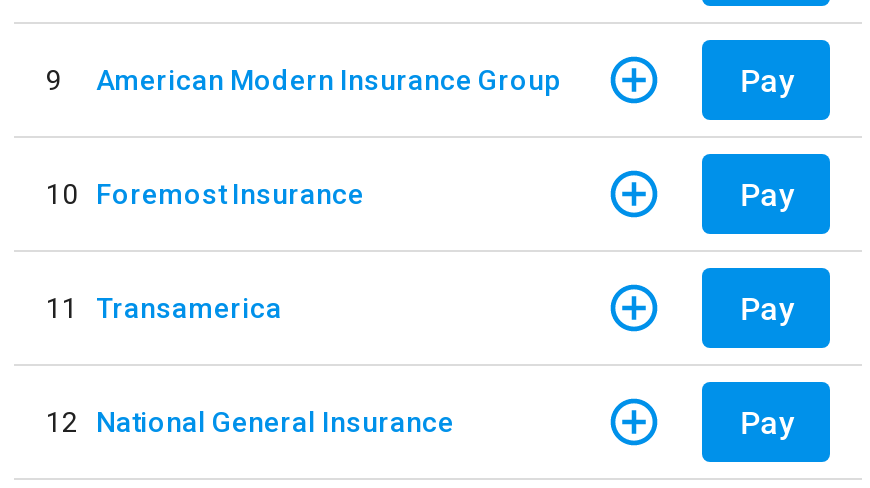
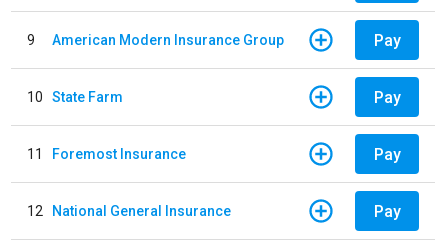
[46,177,364,209] 10 Foremost Insurance -> [27,88,123,104] 10 State Farm
[46,291,282,323] 11 Transamerica -> [27,145,186,161] 11 Foremost Insurance

